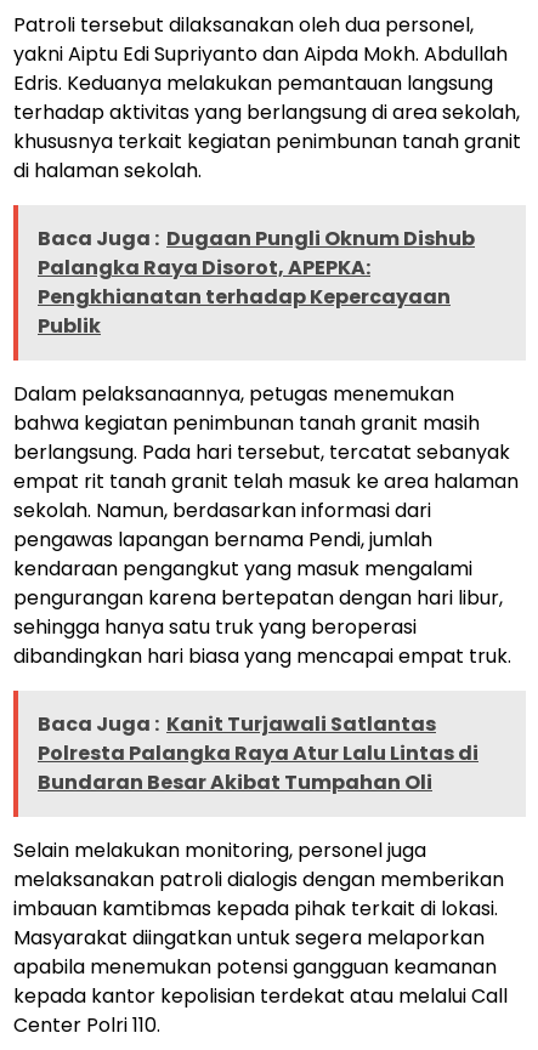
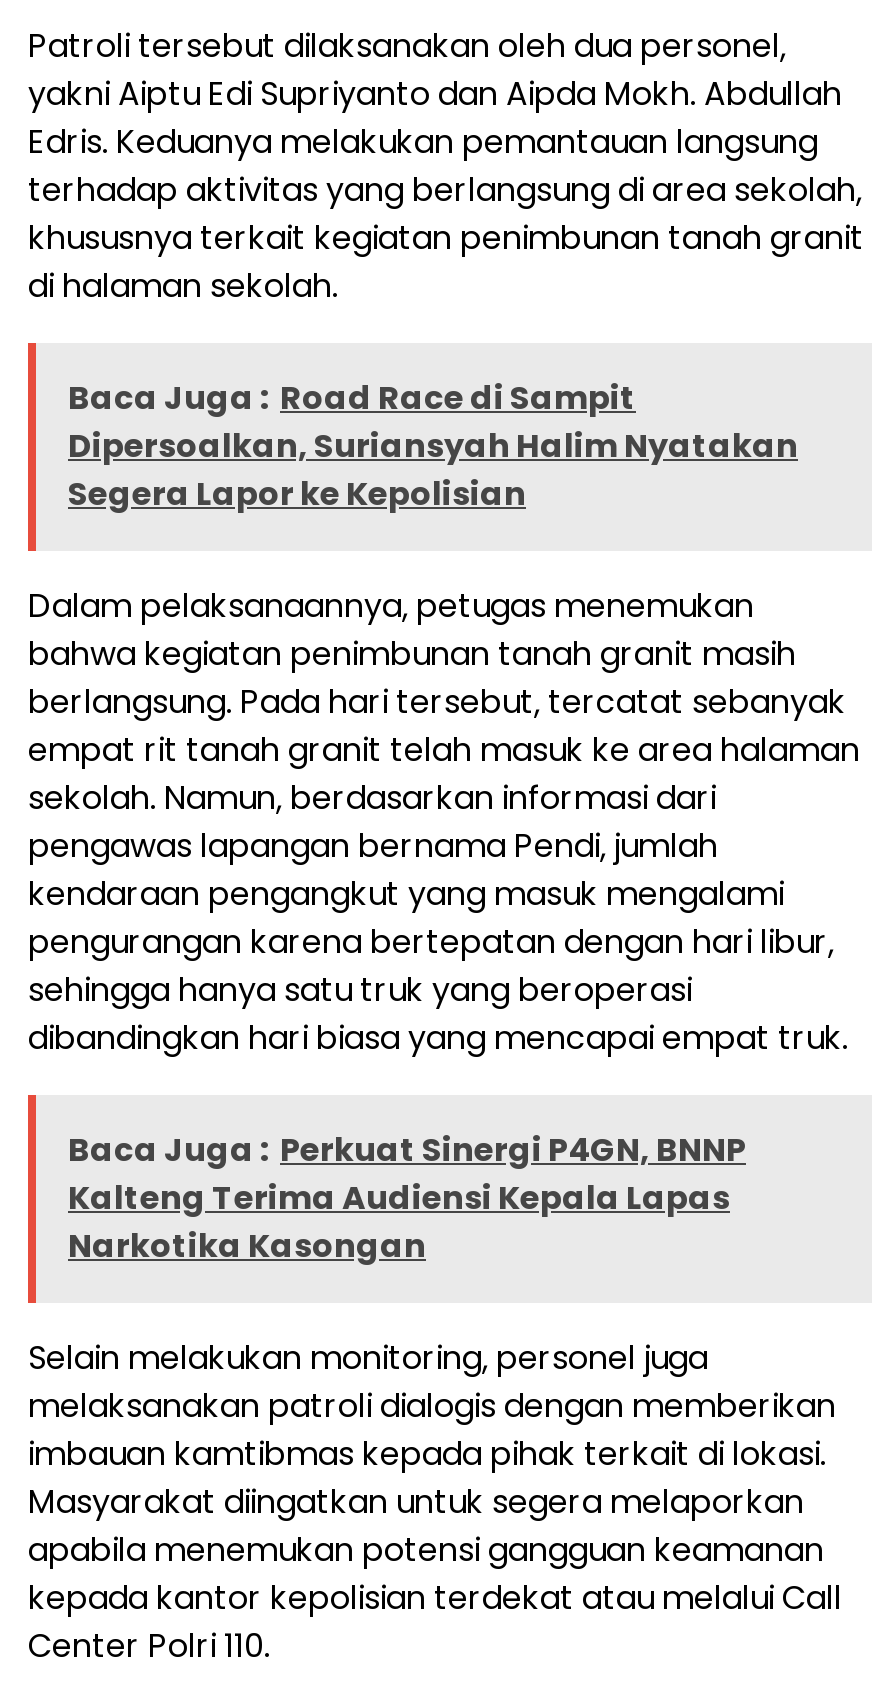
[38,225,475,340] Baca Juga : Dugaan Pungli Oknum Dishub | Palangka Raya Disorot, APEPKA: | Pengkhianatan terhadap Kepercayaan | Publik -> [68,375,798,517] Baca Juga : Road Race di Sampit | Dipersoalkan, Suriansyah Halim Nyatakan | Segera Lapor ke Kepolisian
[38,710,478,797] Baca Juga : Kanit Turjawali Satlantas | Polresta Palangka Raya Atur Lalu Lintas di | Bundaran Besar Akibat Tumpahan Oli -> [68,1127,746,1269] Baca Juga : Perkuat Sinergi P4GN, BNNP | Kalteng Terima Audiensi Kepala Lapas | Narkotika Kasongan

